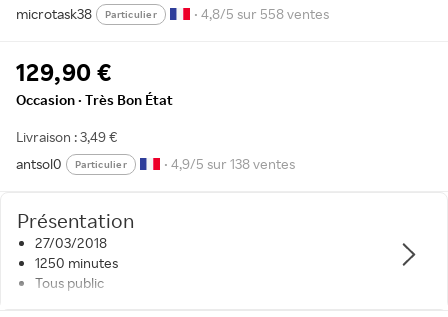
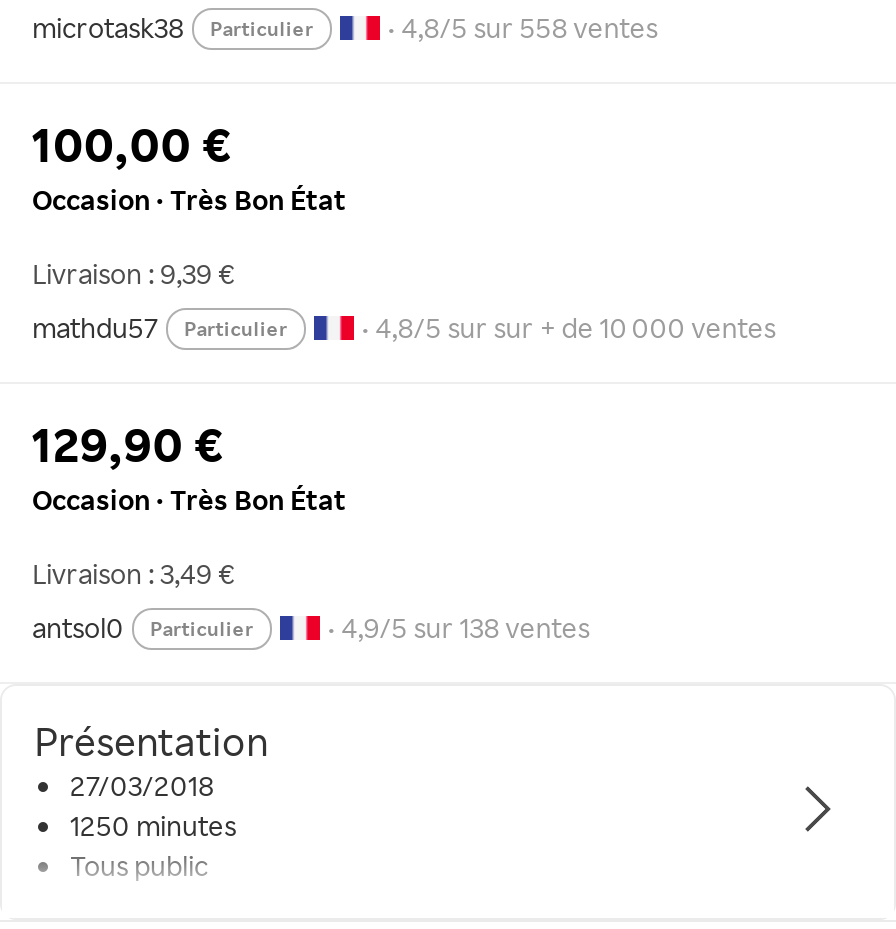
none -> [32,113,776,344] 100,00 € | Occasion · Très Bon État | Livraison : 9,39 € | mathdu57 | Particulier | • 4,8/5 sur sur + de 10 000 ventes

